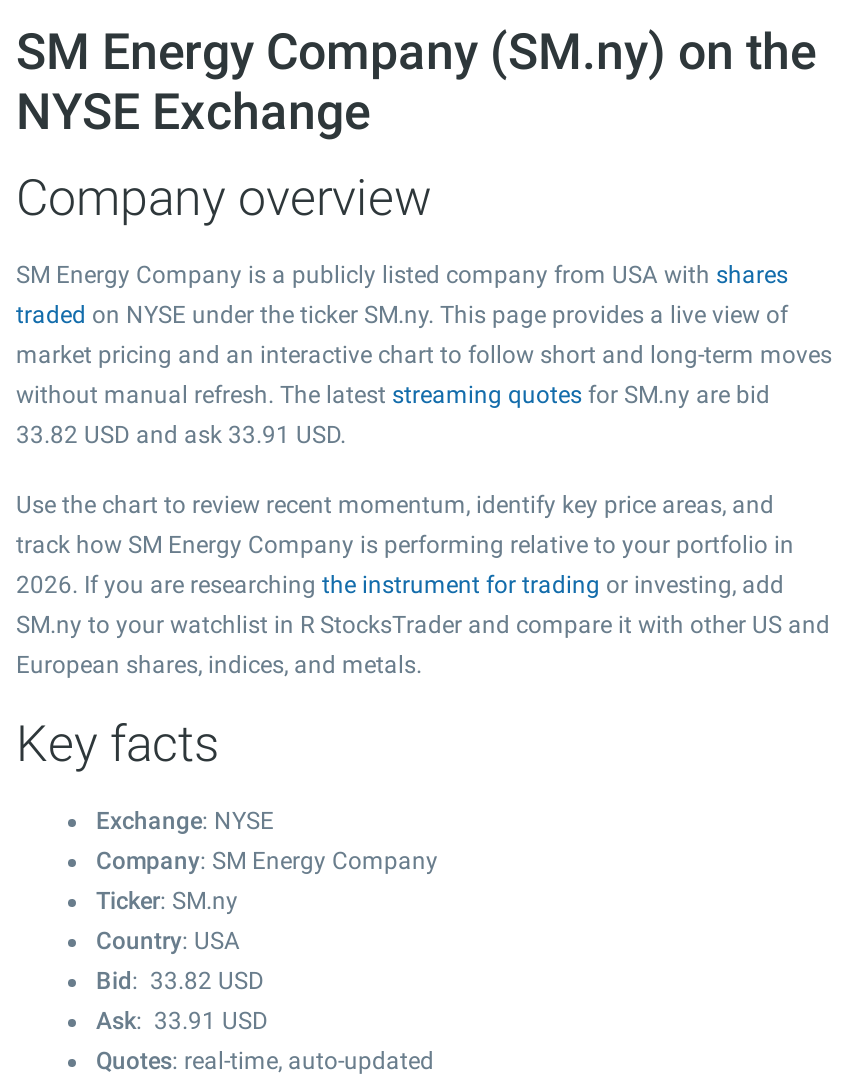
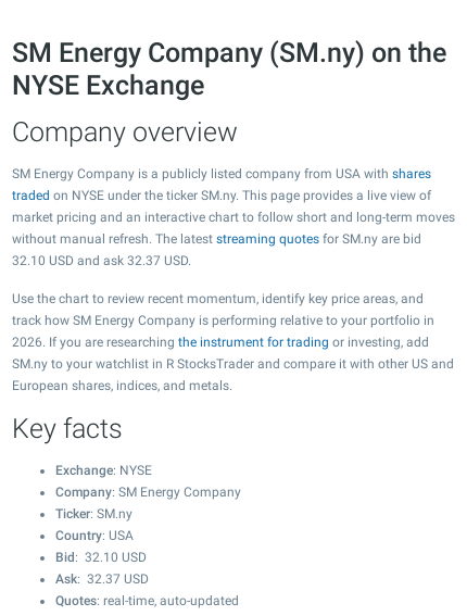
[16,421,346,449] 33.82 USD and ask 33.91 USD. -> [12,253,191,268] 32.10 USD and ask 32.37 USD.
[96,967,264,995] Bid: 33.82 USD -> [55,550,147,565] Bid: 32.10 USD
[96,1007,268,1035] Ask: 33.91 USD -> [55,571,149,587] Ask: 32.37 USD

